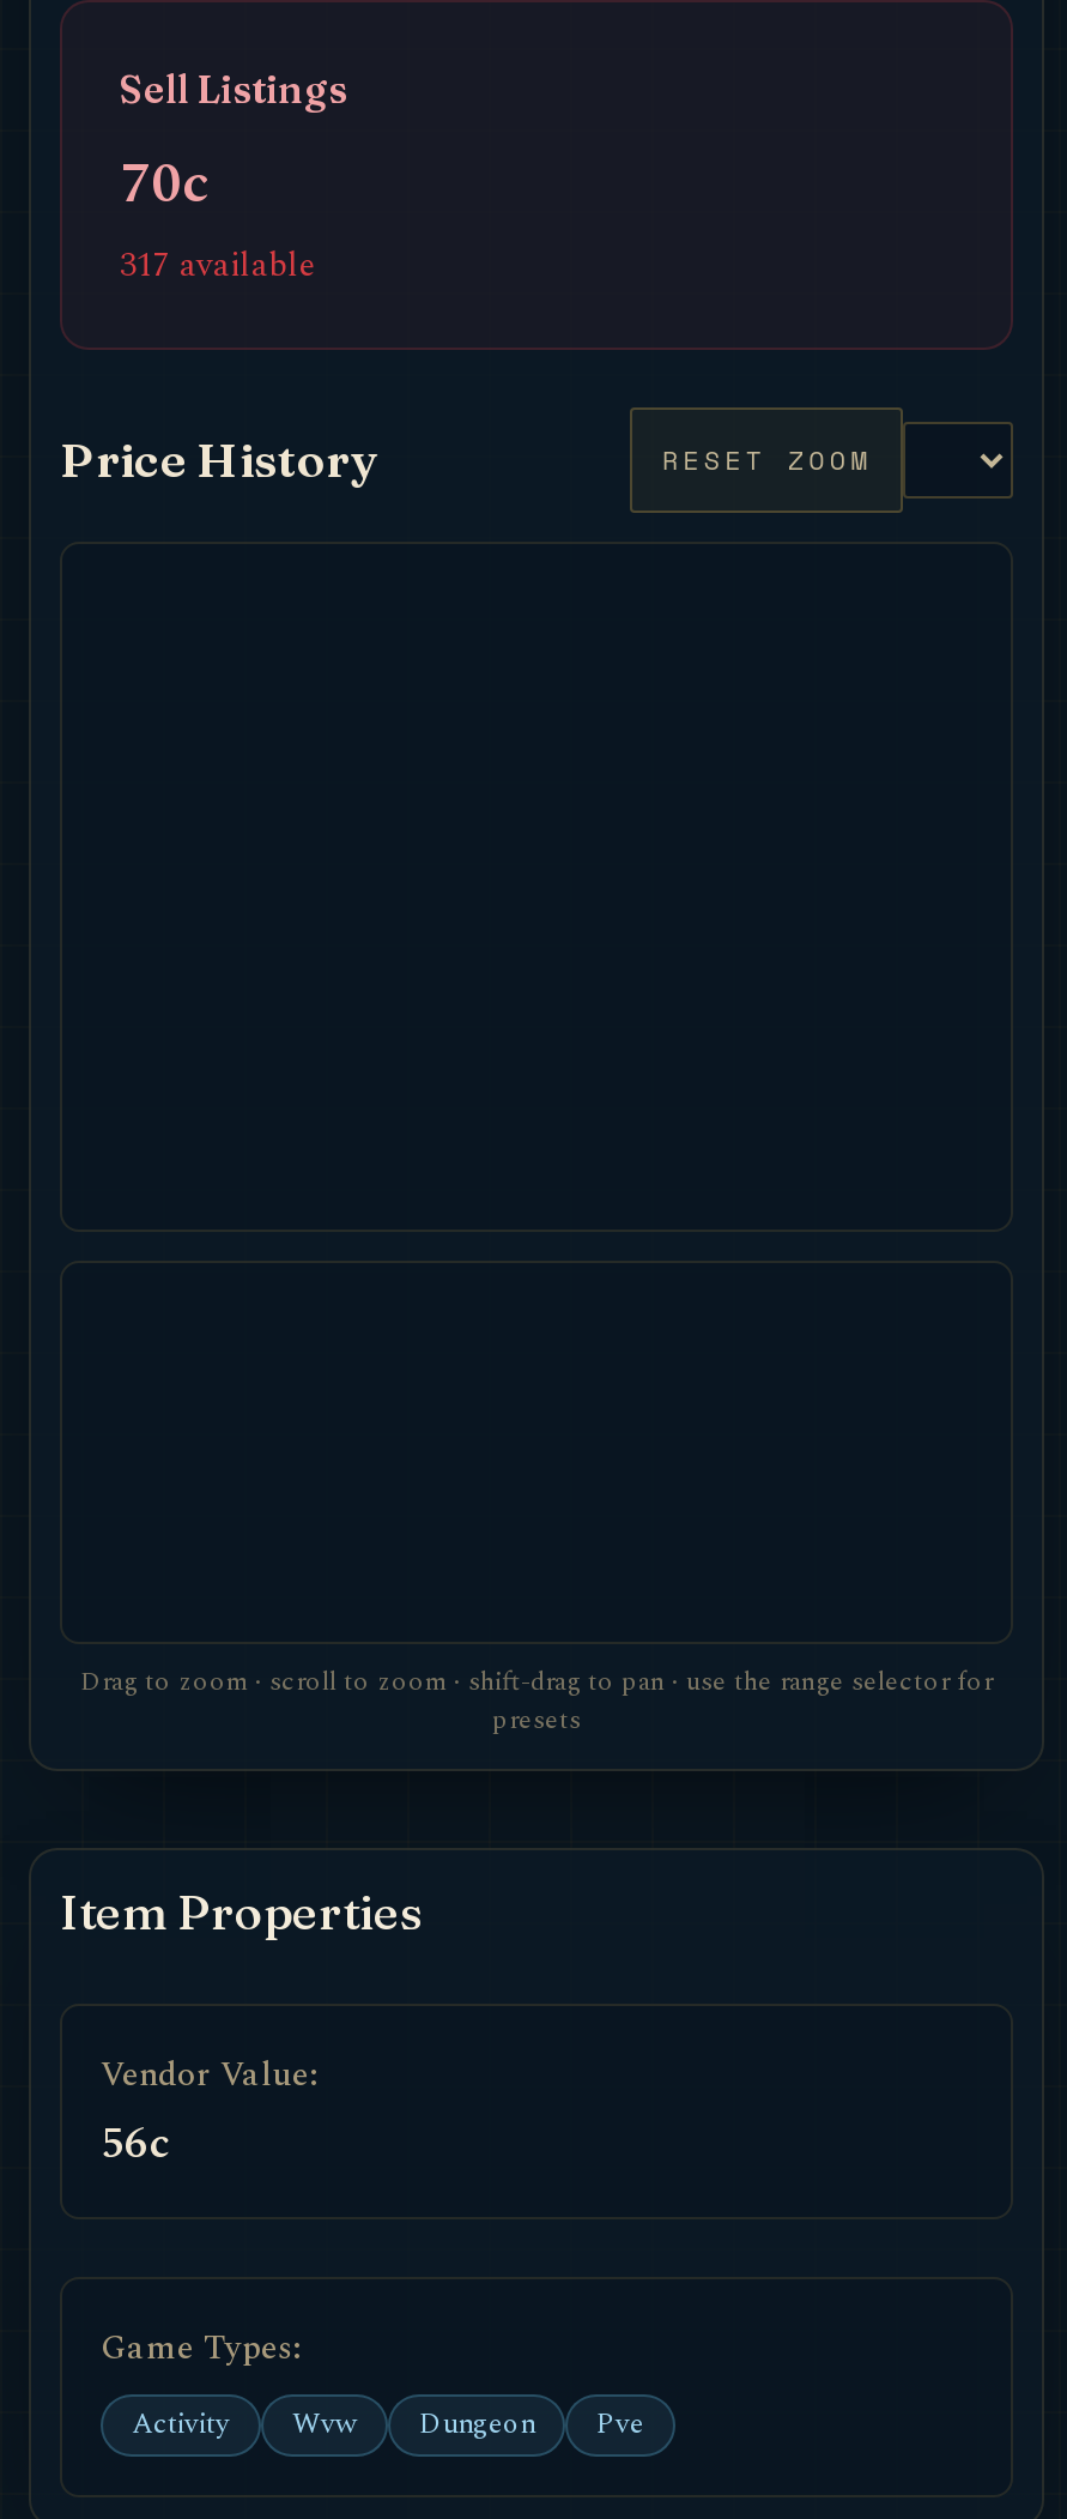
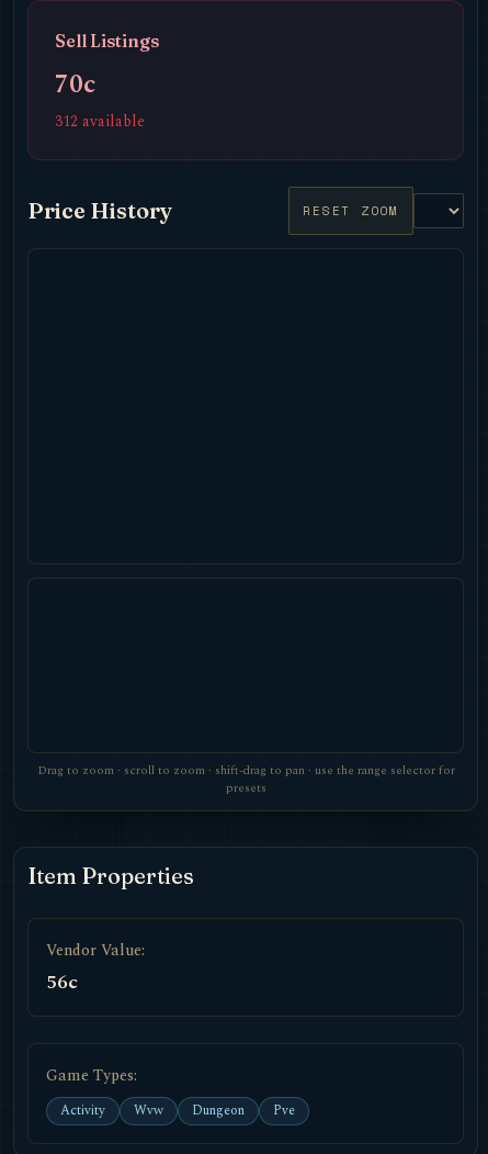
[120,240,316,290] 317 available -> [55,110,145,133] 312 available

